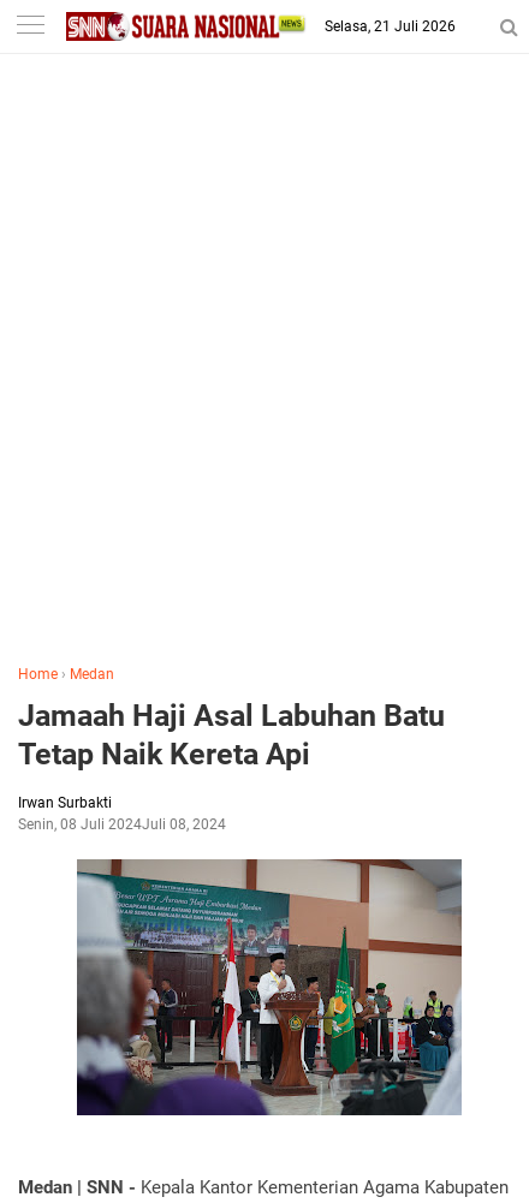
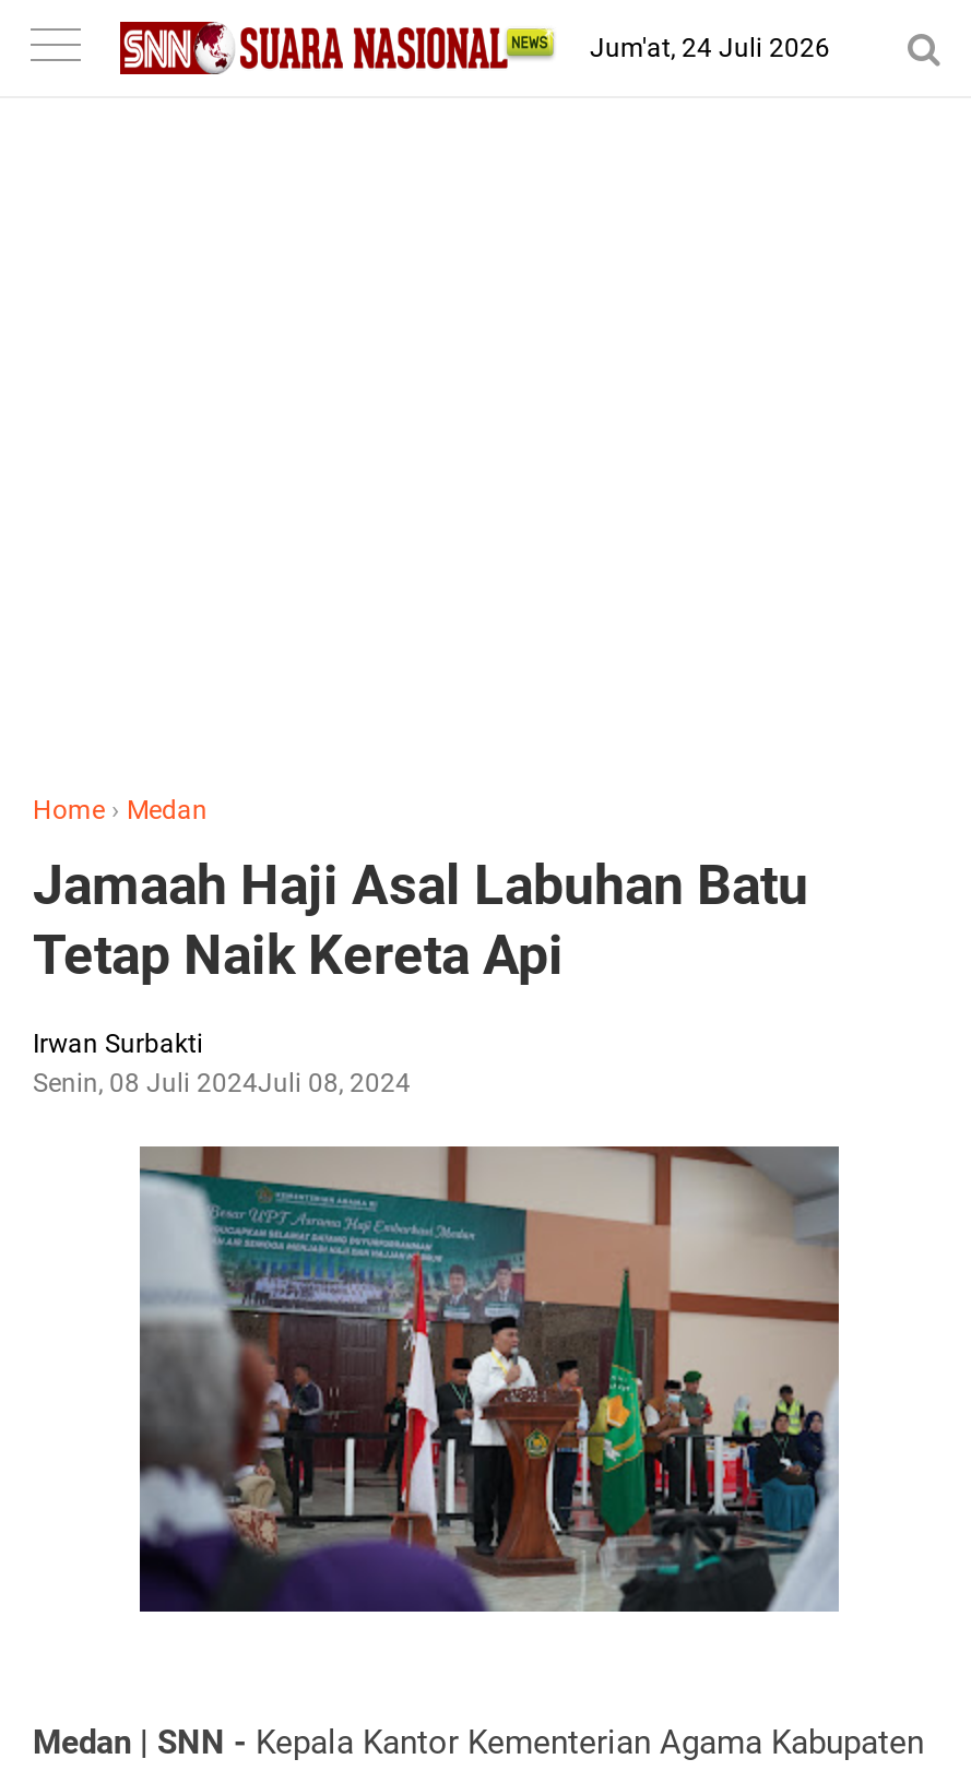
[325,18,456,35] Selasa, 21 Juli 2026 -> [590,33,830,63] Jum'at, 24 Juli 2026

